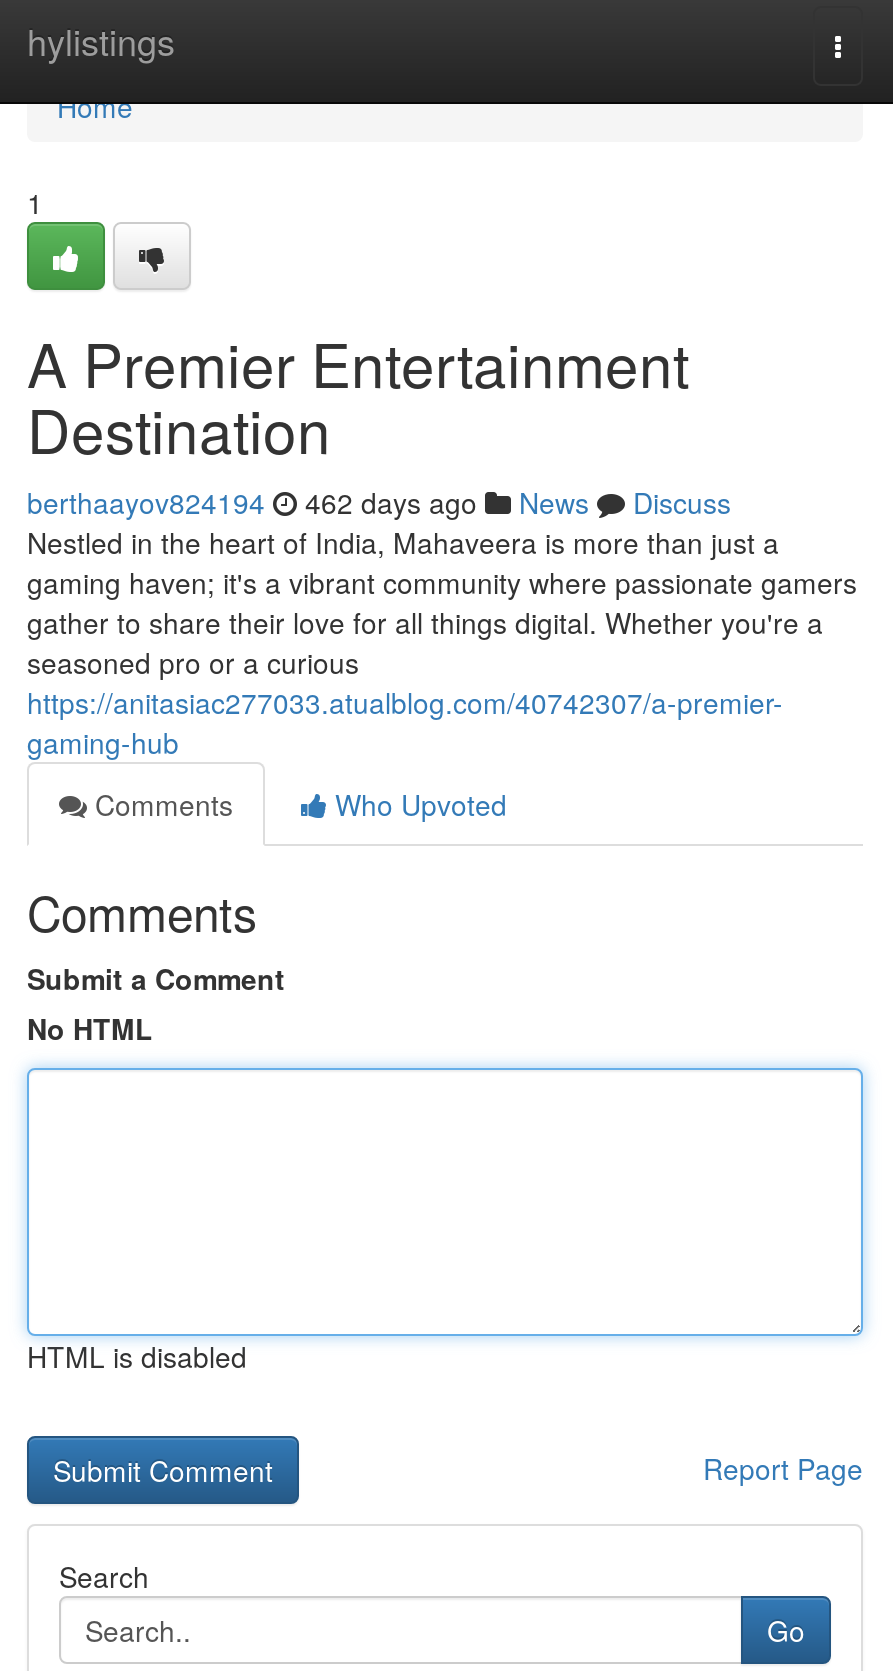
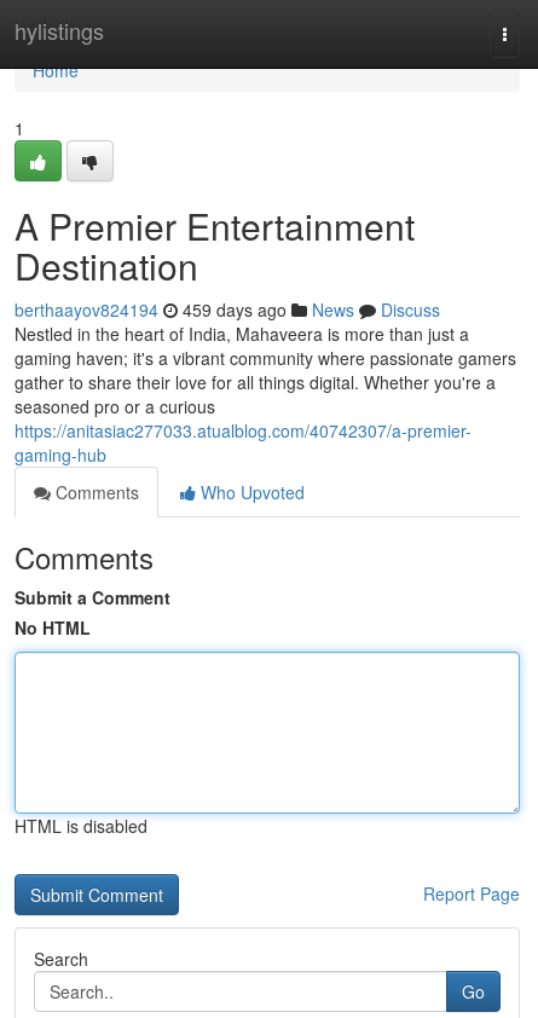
[27,482,731,522] berthaayov824194 462 days ago News Discuss -> [15,297,440,322] berthaayov824194 459 days ago News Discuss

